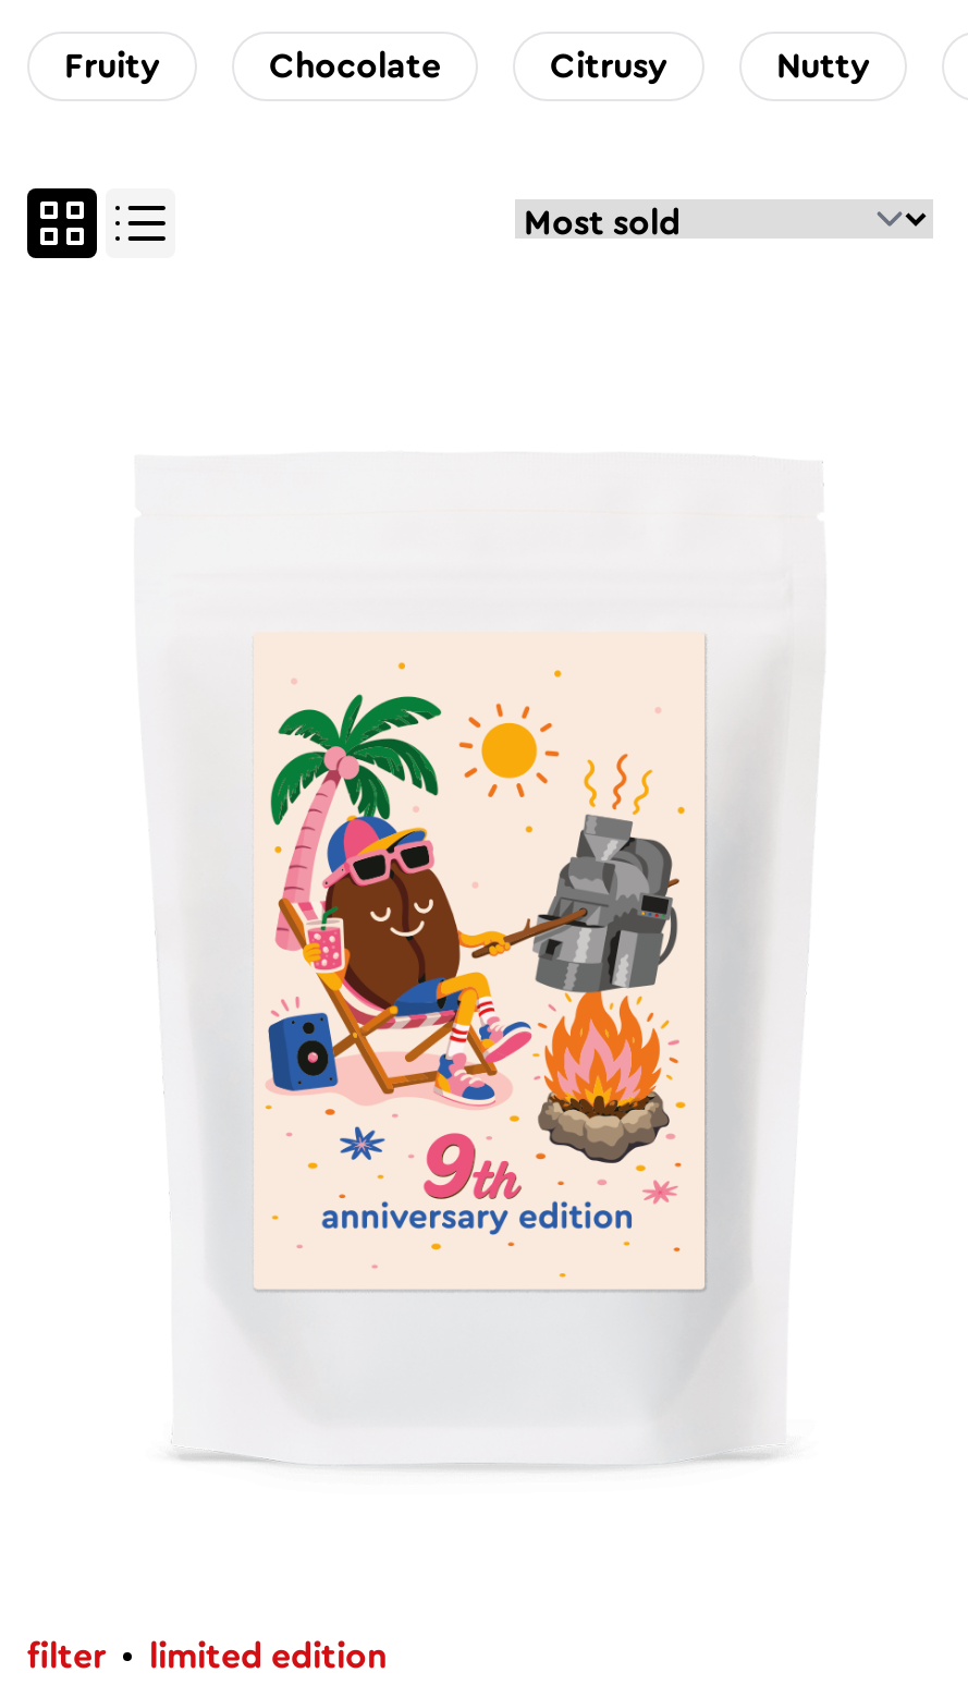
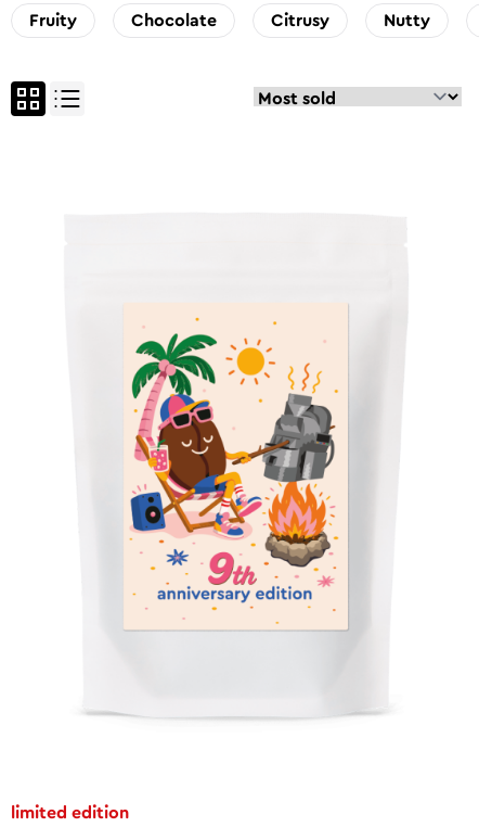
[27,1639,106,1674] filter -> none

